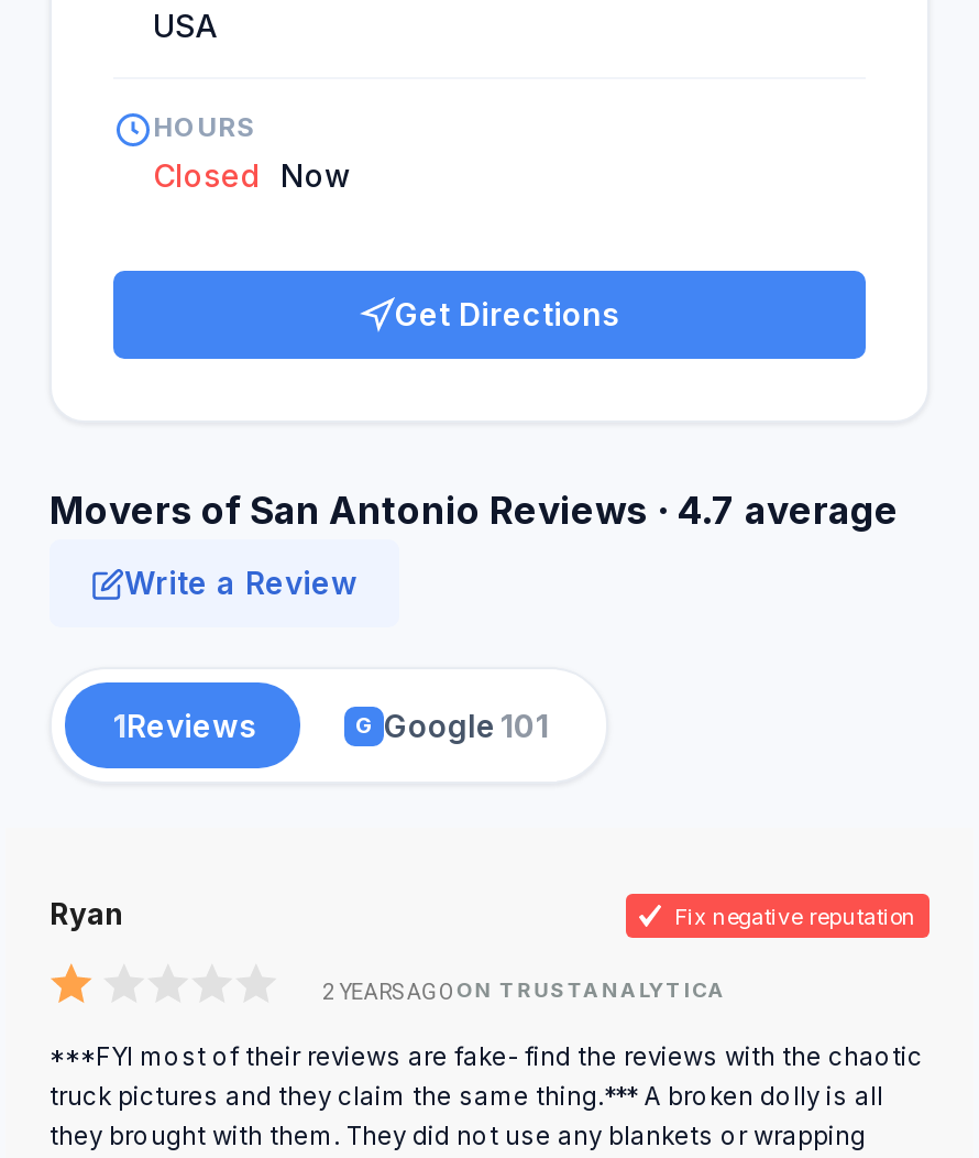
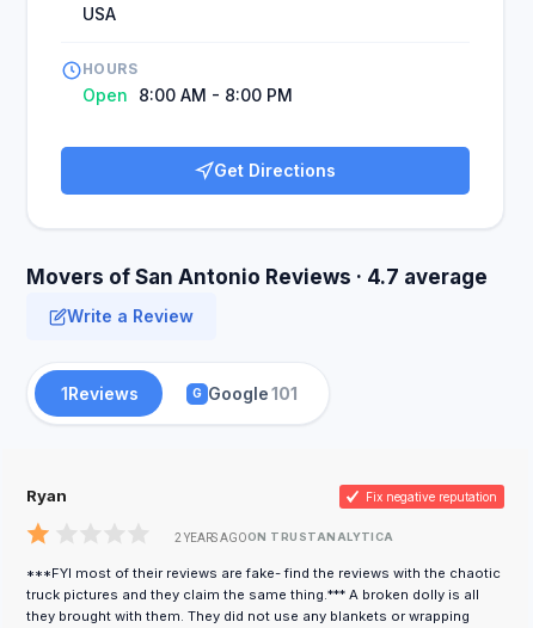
[153,156,351,194] Closed Now -> [82,85,293,105] Open 8:00 AM - 8:00 PM

